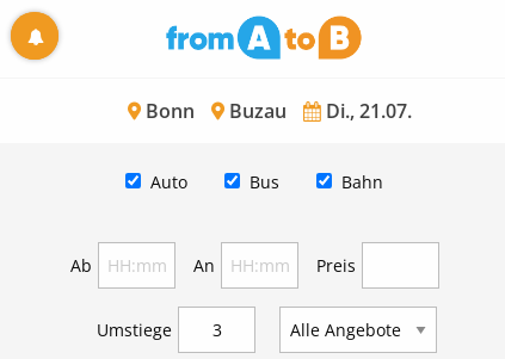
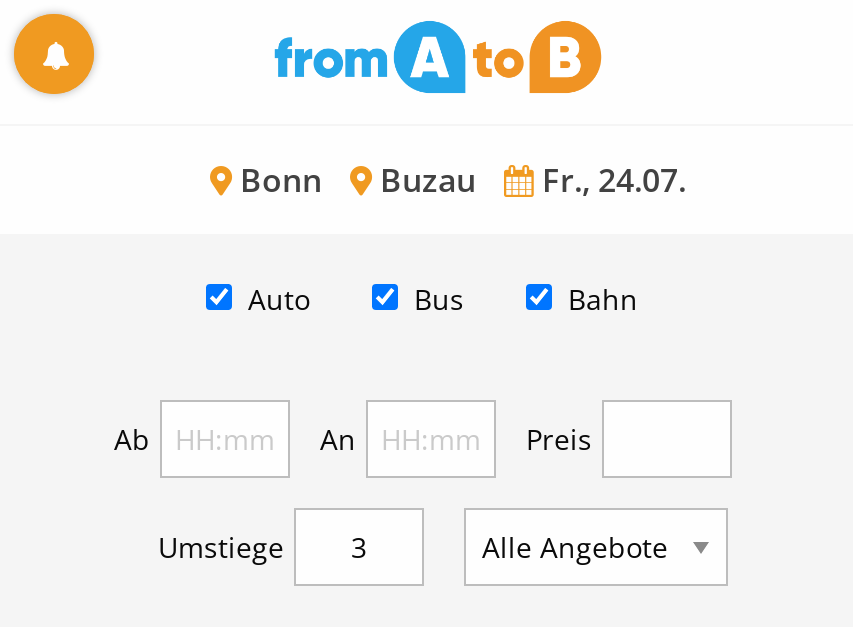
[141,97,412,123] Bonn Buzau Di., 21.07. -> [232,157,686,201] Bonn Buzau Fr., 24.07.

